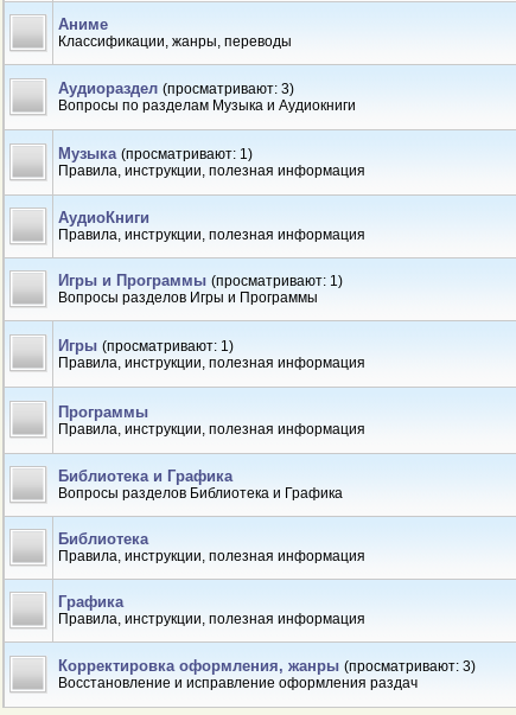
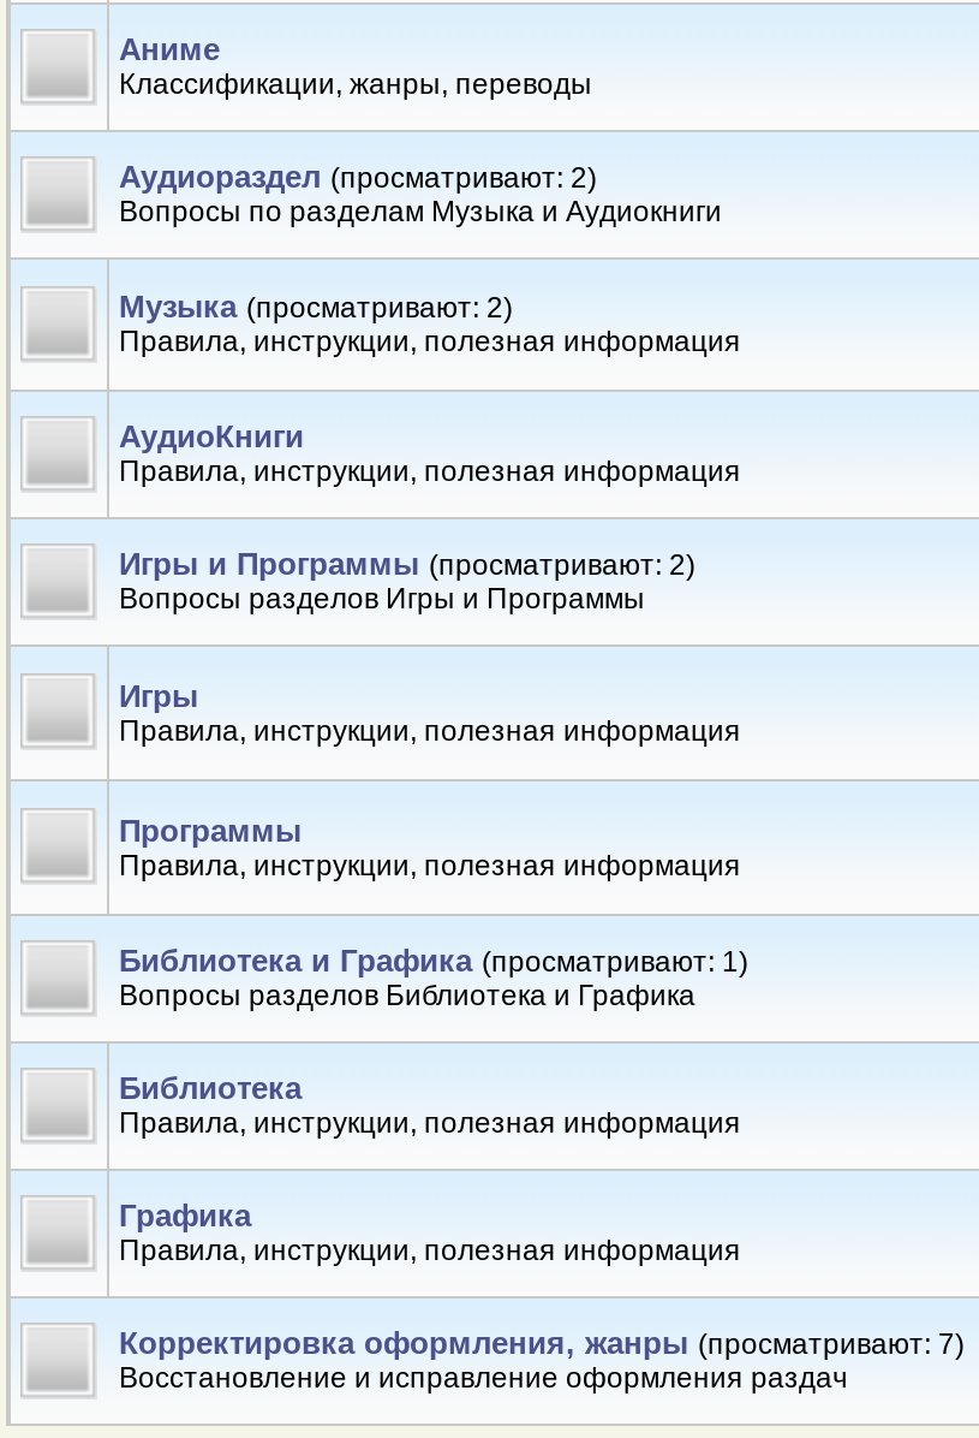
[58,79,294,97] Аудиораздел (просматривают: 3) -> [119,159,597,195] Аудиораздел (просматривают: 2)
[58,145,253,162] Музыка (просматривают: 1) -> [119,289,513,325] Музыка (просматривают: 2)
[58,272,343,289] Игры и Программы (просматривают: 1) -> [119,546,696,582] Игры и Программы (просматривают: 2)
[58,337,234,355] Игры (просматривают: 1) -> [119,678,198,714] Игры
[58,467,232,485] Библиотека и Графика -> [119,943,748,979] Библиотека и Графика (просматривают: 1)
[58,657,476,675] Корректировка оформления, жанры (просматривают: 3) -> [119,1325,965,1361] Корректировка оформления, жанры (просматривают: 7)

